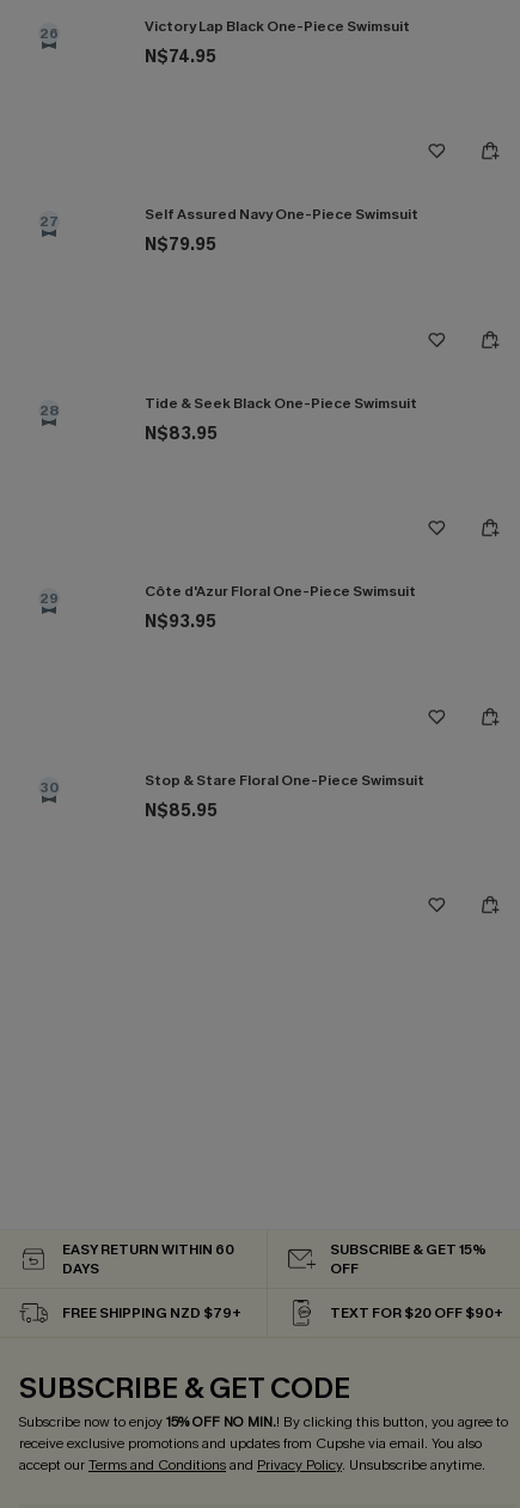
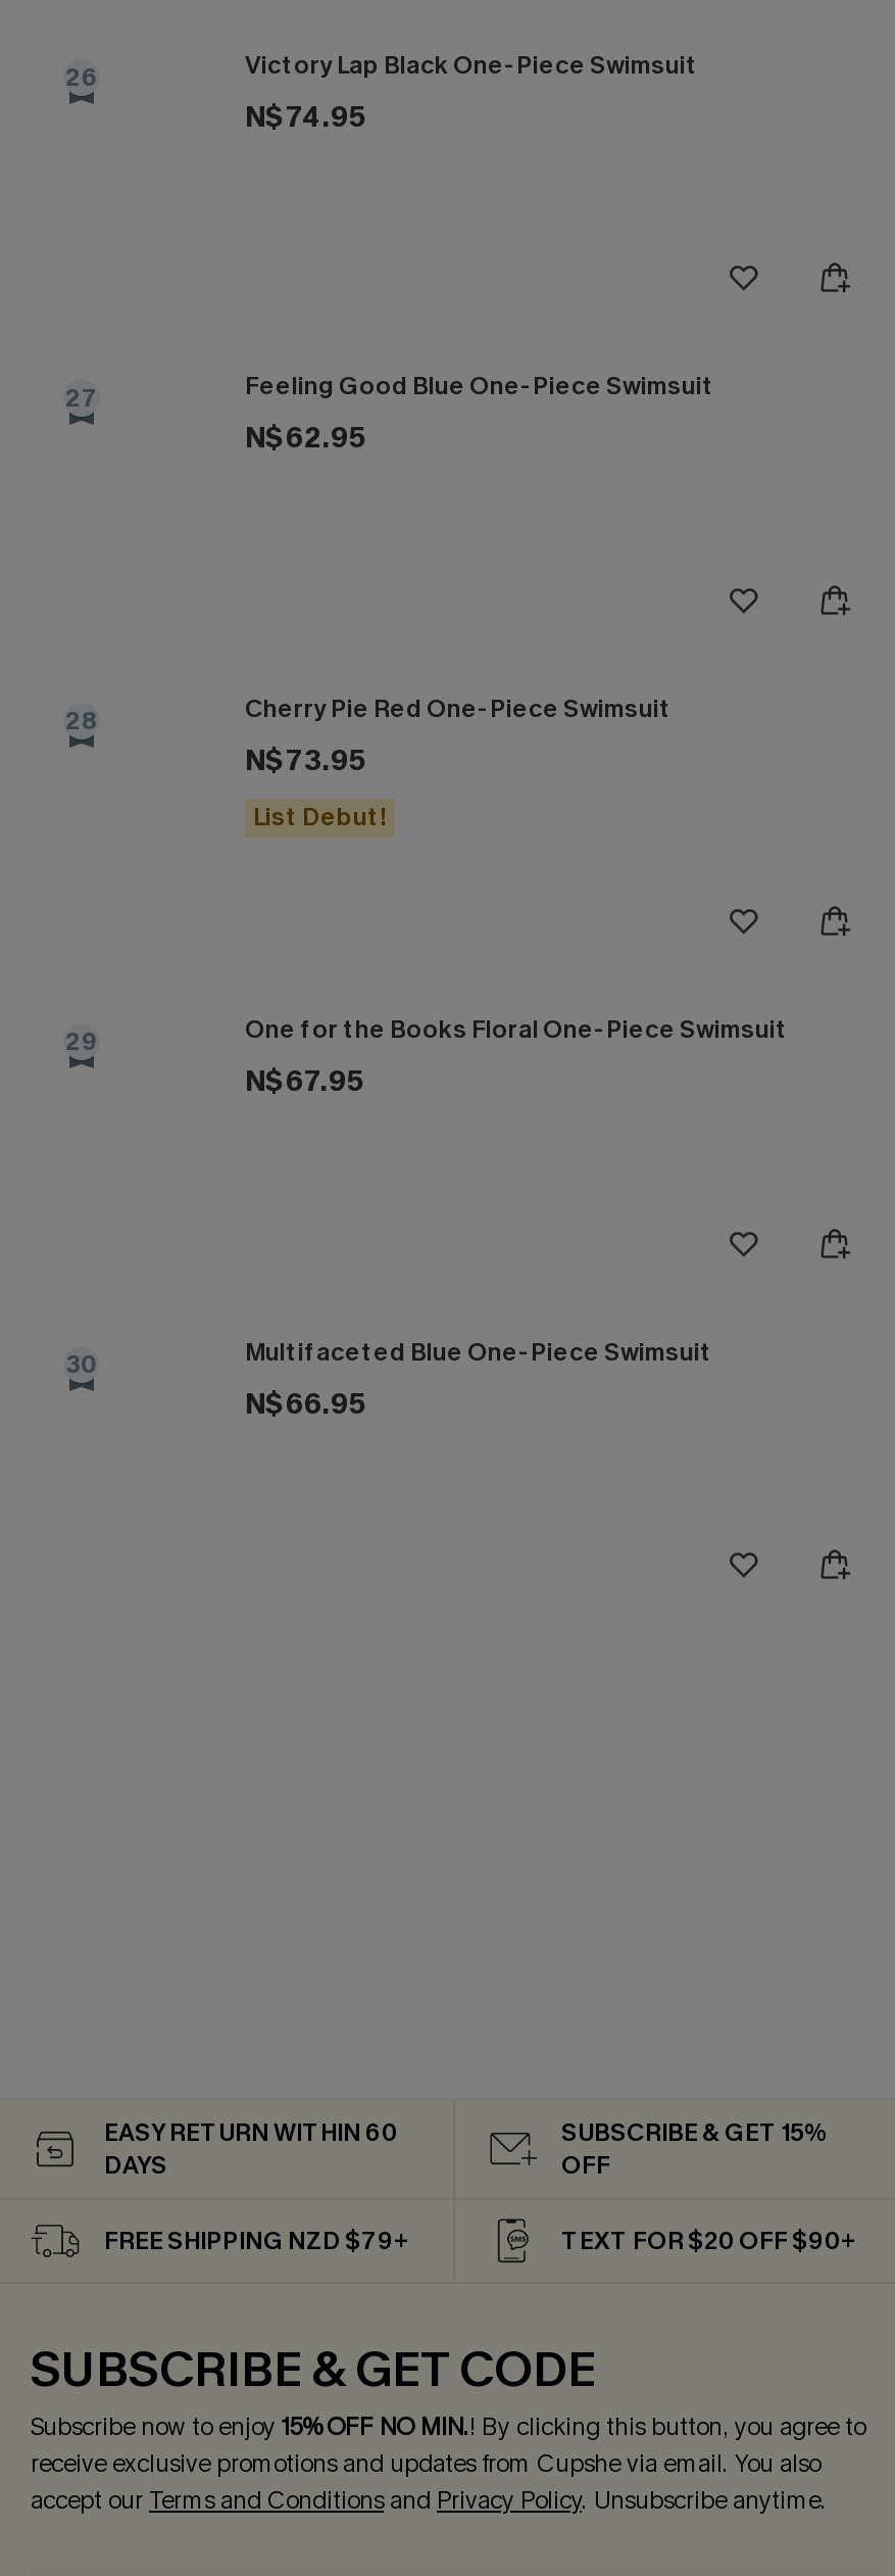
[145,205,418,256] Self Assured Navy One-Piece Swimsuit | N$79.95 -> [245,370,714,458] Feeling Good Blue One-Piece Swimsuit | N$62.95
[145,393,417,445] Tide & Seek Black One-Piece Swimsuit | N$83.95 -> [245,691,672,832] Cherry Pie Red One-Piece Swimsuit | N$73.95 | List Debut!
[145,582,416,633] Côte d'Azur Floral One-Piece Swimsuit | N$93.95 -> [245,1013,788,1101] One for the Books Floral One-Piece Swimsuit | N$67.95
[145,770,424,822] Stop & Stare Floral One-Piece Swimsuit | N$85.95 -> [245,1335,712,1423] Multifaceted Blue One-Piece Swimsuit | N$66.95

